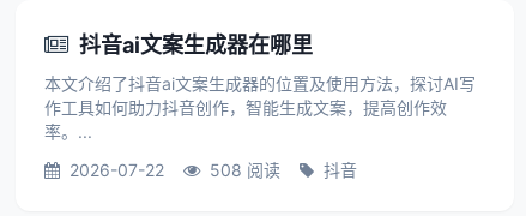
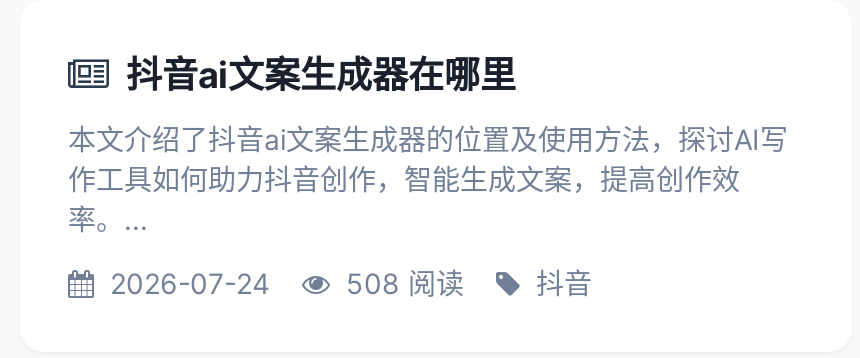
[65,160,280,180] 2026-07-22 508 阅读 -> [102,266,464,300] 2026-07-24 508 阅读

